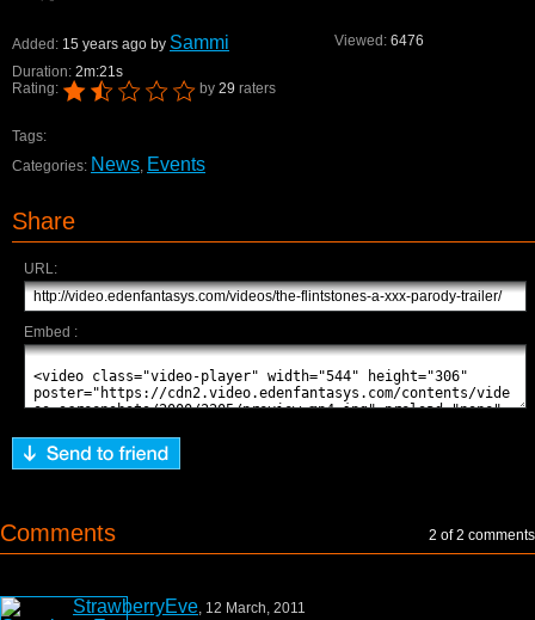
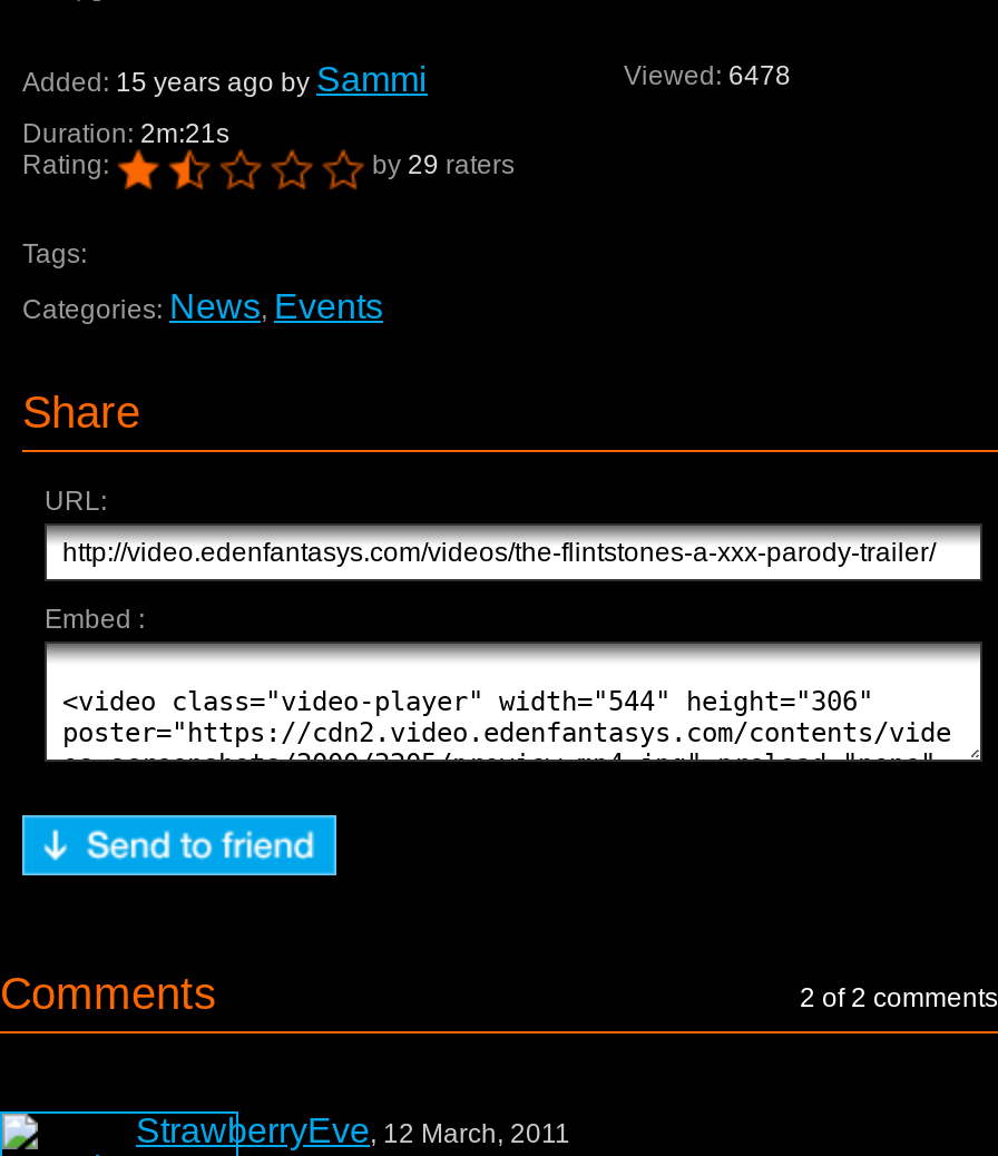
[334,32,424,49] Viewed: 6476 -> [624,60,791,91] Viewed: 6478

